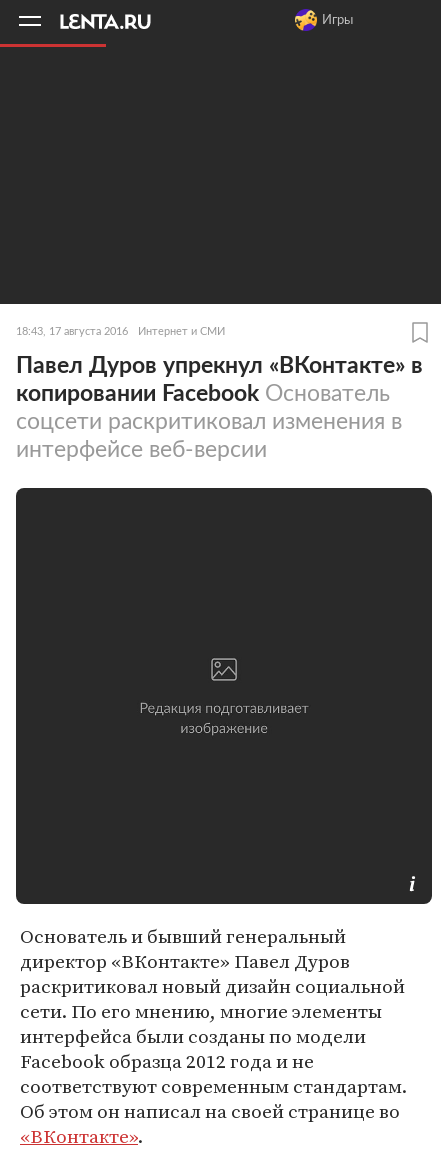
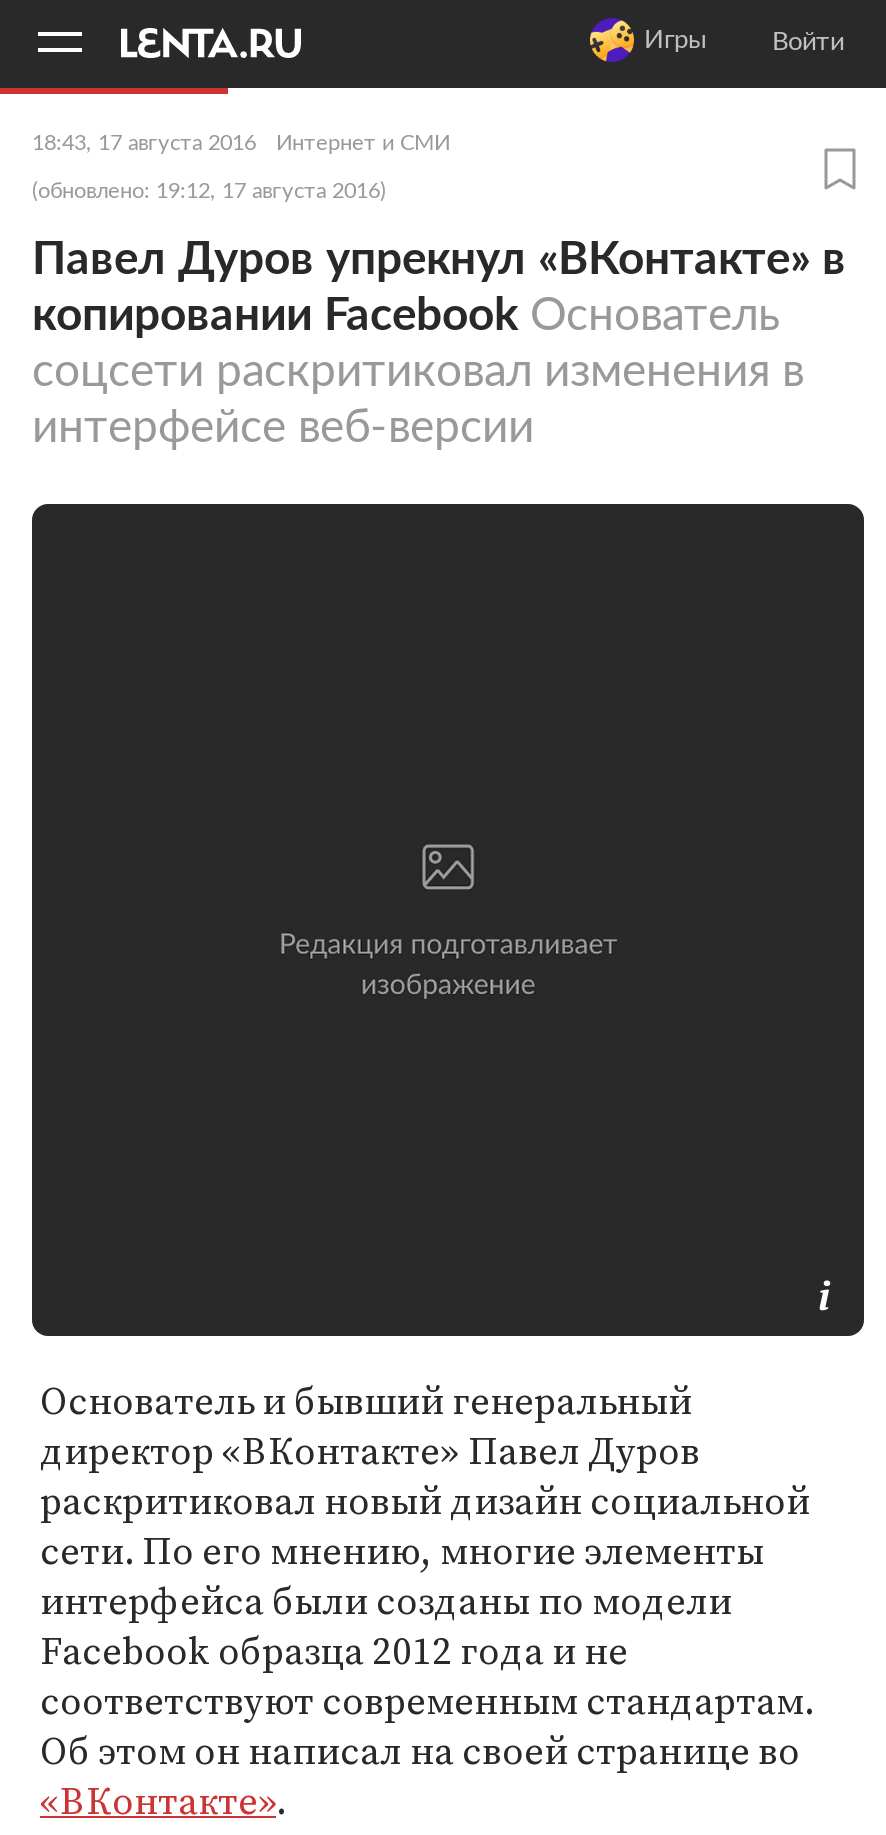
none -> [772,29,844,55] Войти
moved [16,326,225,337] -> [32,132,450,154]: 18:43, 17 августа 2016 | Интернет и СМИ
none -> [32,180,386,202] (обновлено: 19:12, 17 августа 2016)

